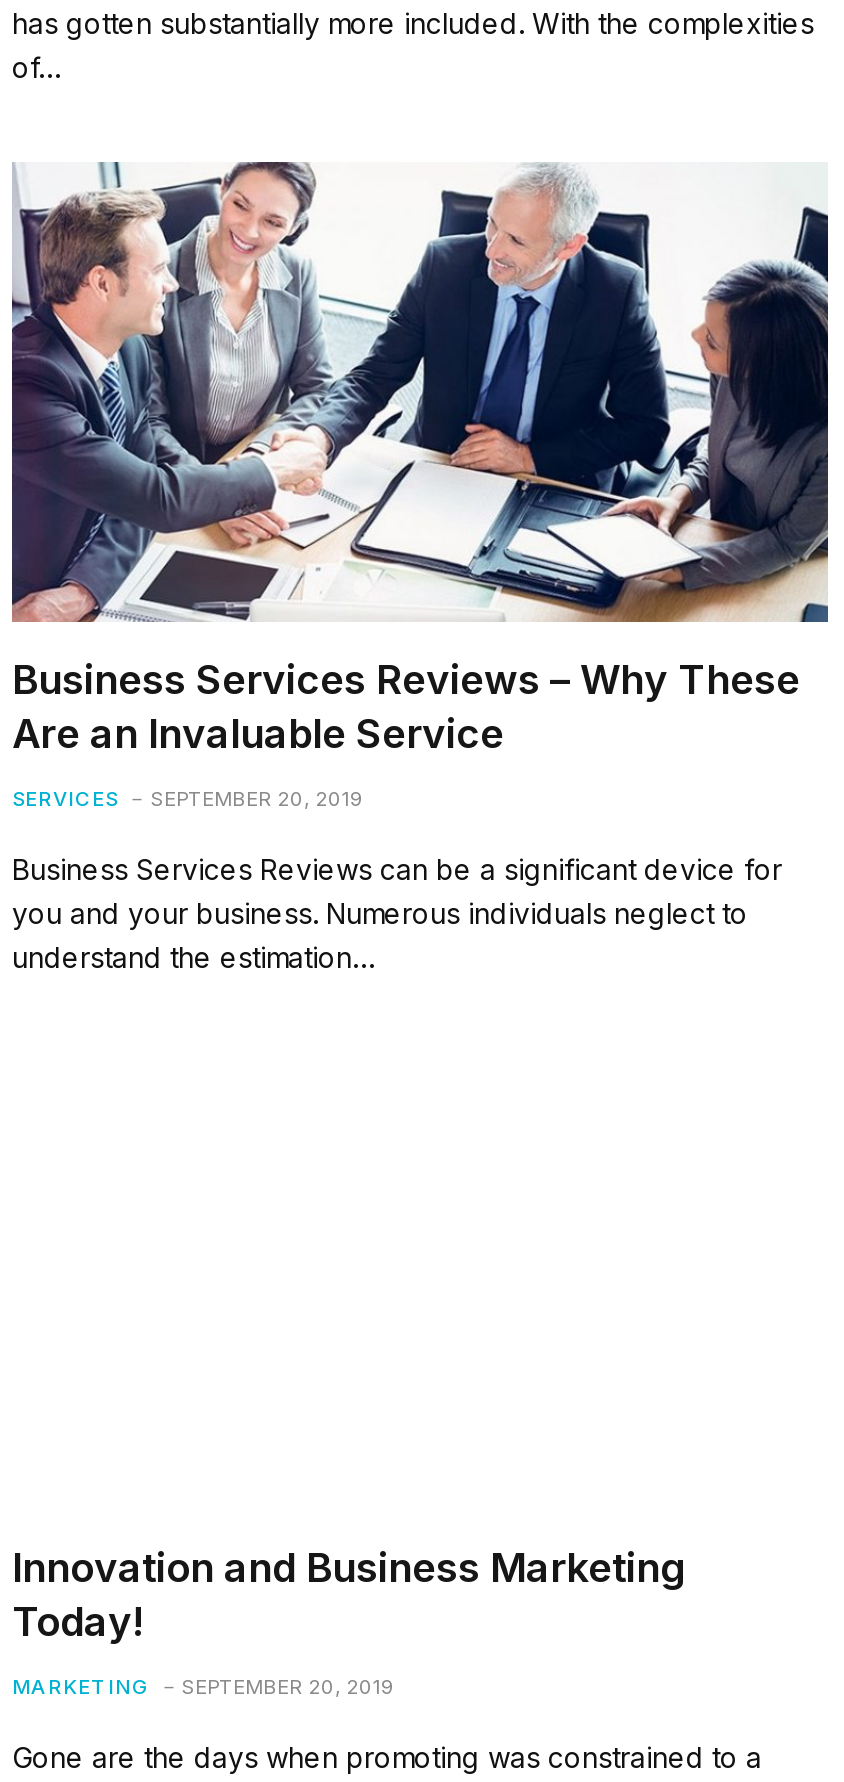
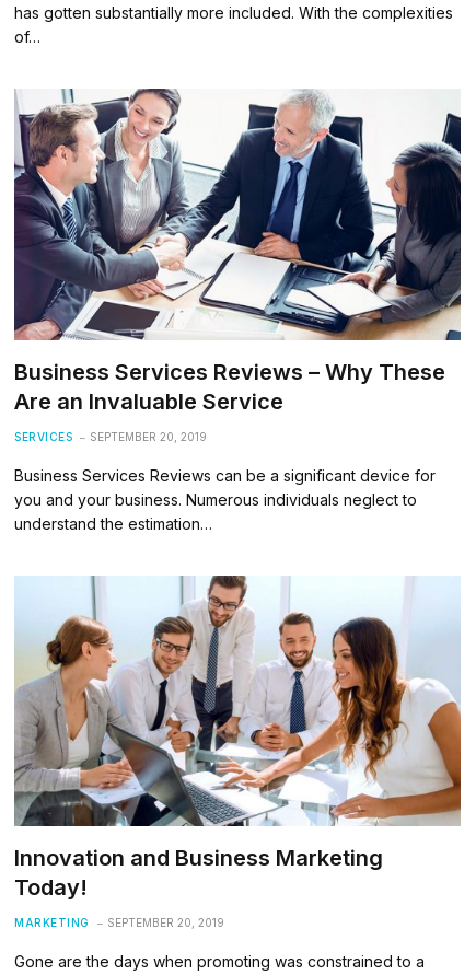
none -> [13,574,462,827] [image]

